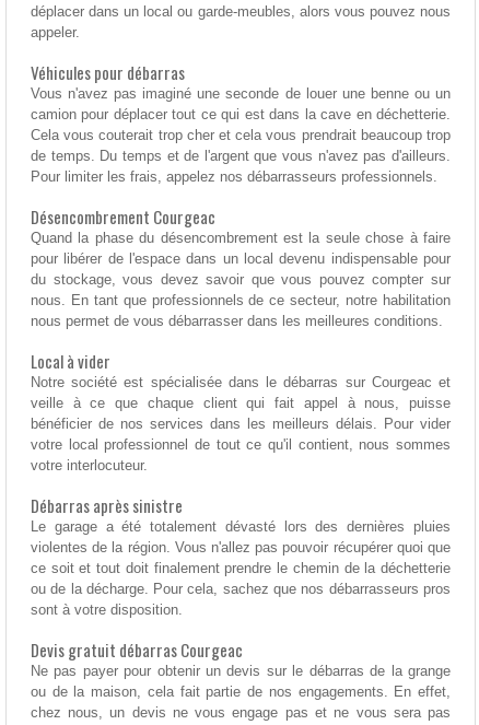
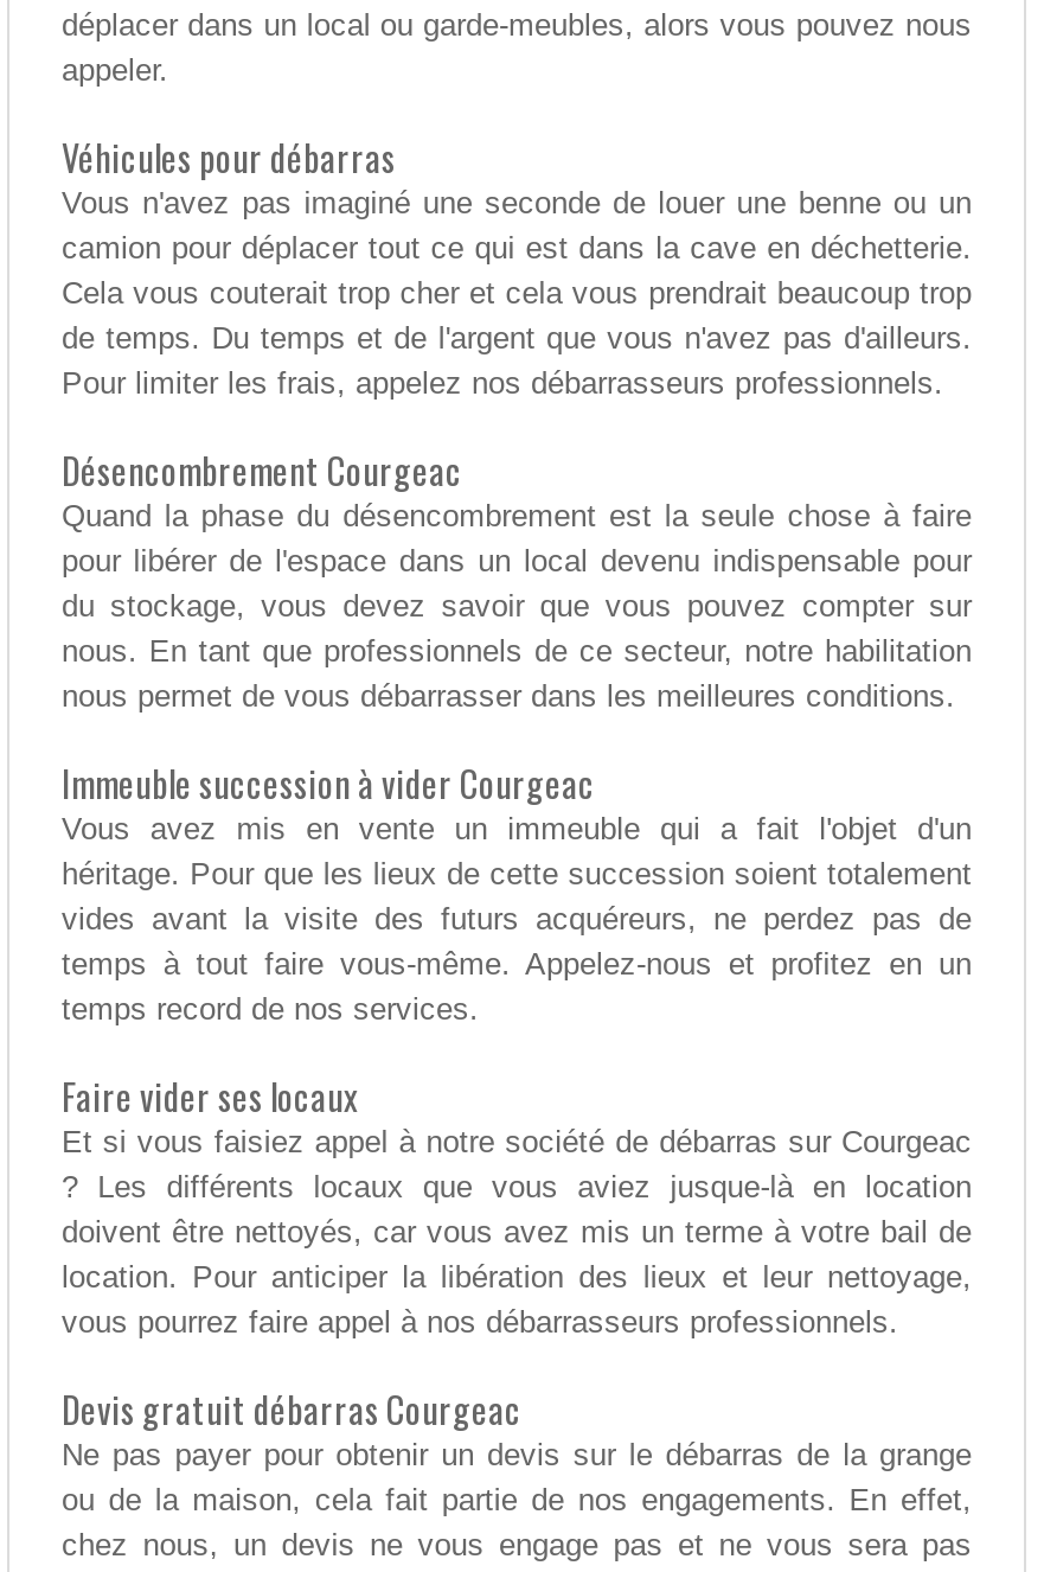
[31,349,451,474] Local à vider | Notre société est spécialisée dans le débarras sur Courgeac et | veille à ce que chaque client qui fait appel à nous, puisse | bénéficier de nos services dans les meilleurs délais. Pour vider | votre local professionnel de tout ce qu'il contient, nous sommes | votre interlocuteur. -> [62,758,972,1028] Immeuble succession à vider Courgeac | Vous avez mis en vente un immeuble qui a fait l'objet d'un | héritage. Pour que les lieux de cette succession soient totalement | vides avant la visite des futurs acquéreurs, ne perdez pas de | temps à tout faire vous-même. Appelez-nous et profitez en un | temps record de nos services.
[31,494,451,618] Débarras après sinistre | Le garage a été totalement dévasté lors des dernières pluies | violentes de la région. Vous n'allez pas pouvoir récupérer quoi que | ce soit et tout doit finalement prendre le chemin de la déchetterie | ou de la décharge. Pour cela, sachez que nos débarrasseurs pros | sont à votre disposition. -> [62,1071,972,1341] Faire vider ses locaux | Et si vous faisiez appel à notre société de débarras sur Courgeac | ? Les différents locaux que vous aviez jusque-là en location | doivent être nettoyés, car vous avez mis un terme à votre bail de | location. Pour anticiper la libération des lieux et leur nettoyage, | vous pourrez faire appel à nos débarrasseurs professionnels.

